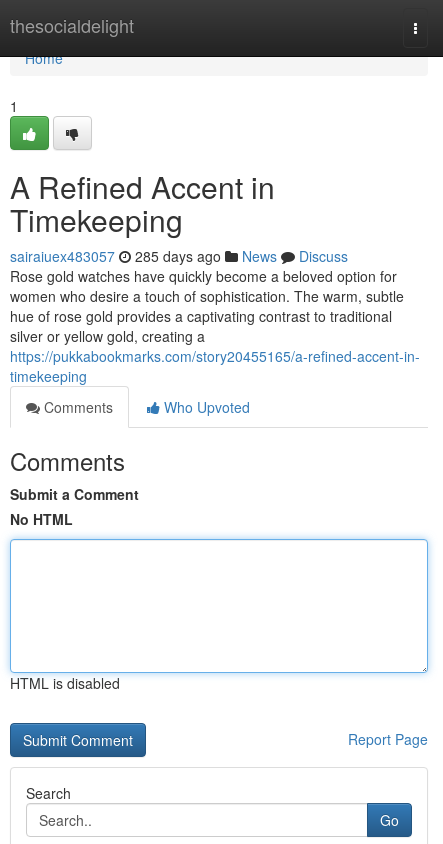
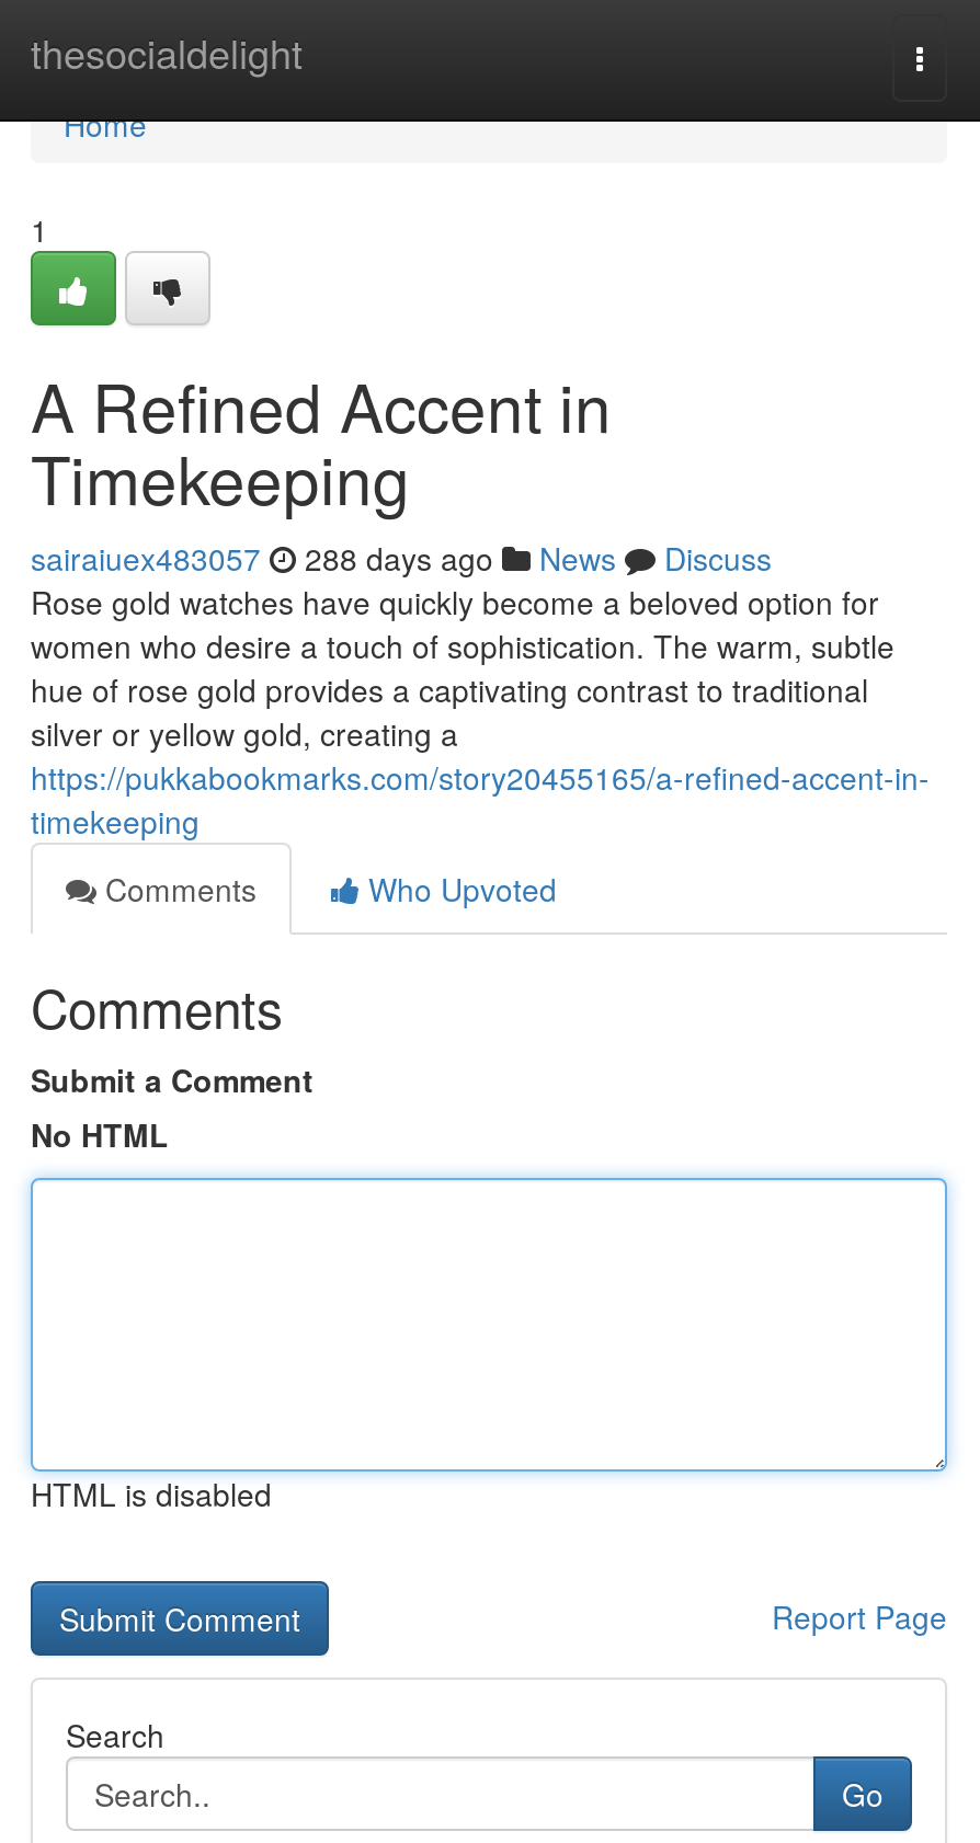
[10,246,348,266] sairaiuex483057 285 days ago News Discuss -> [31,536,772,580] sairaiuex483057 288 days ago News Discuss

